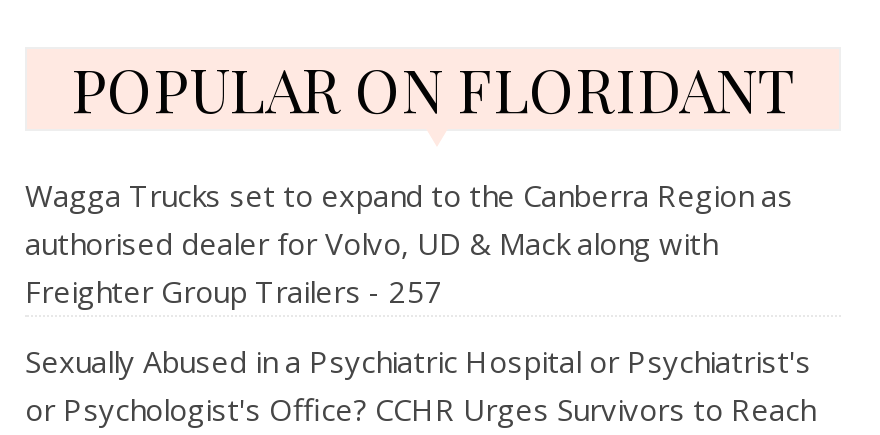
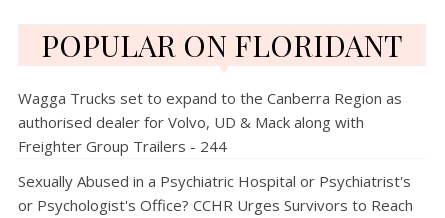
[25,271,443,311] Freighter Group Trailers - 257 -> [18,136,227,156] Freighter Group Trailers - 244

